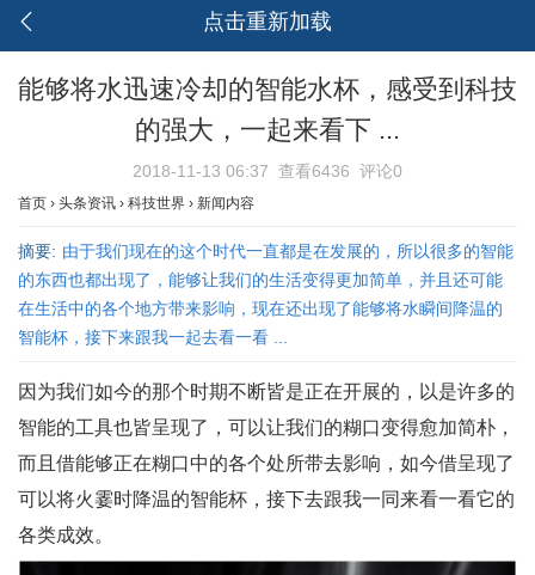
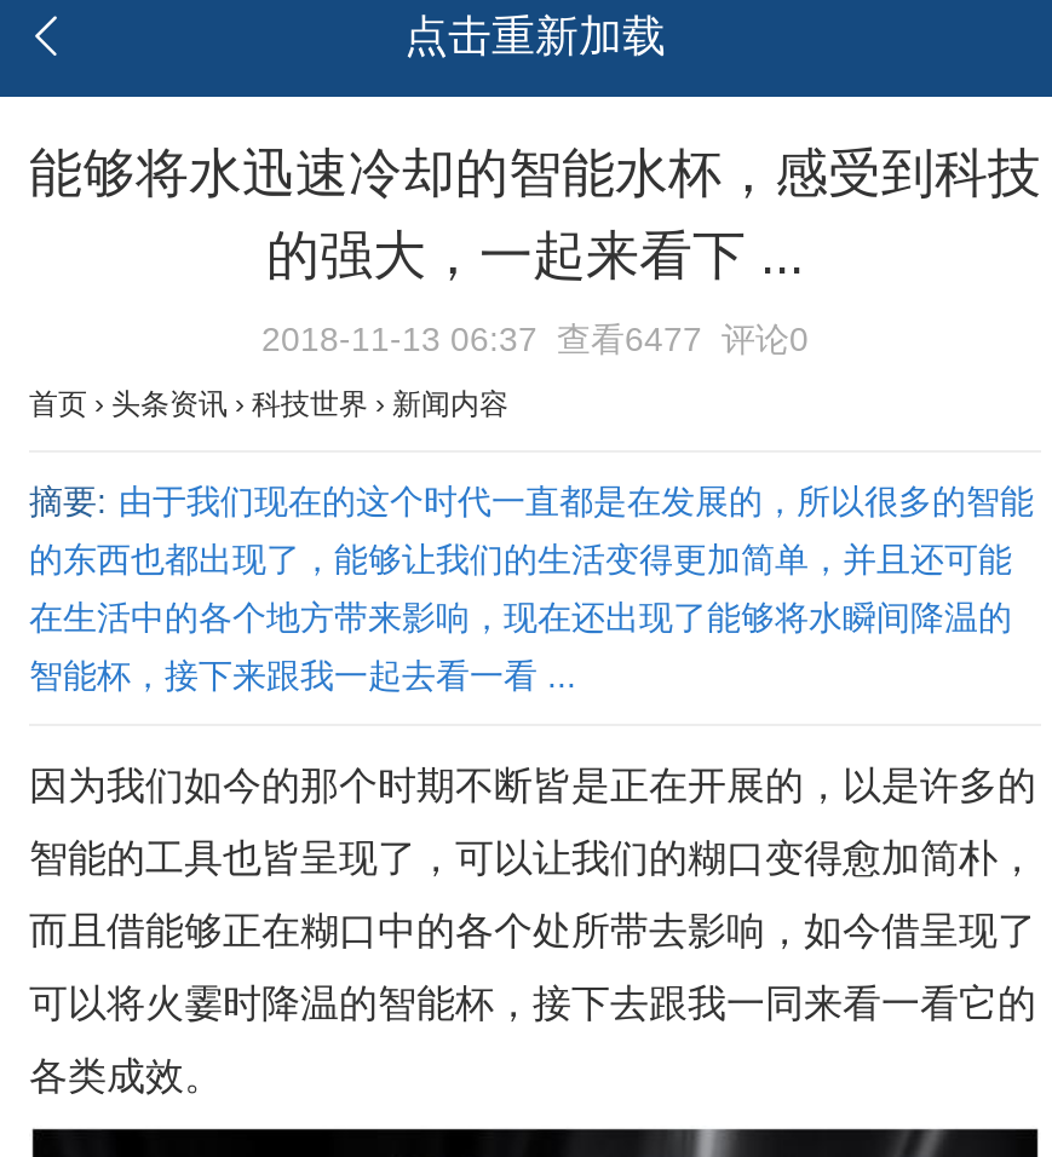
[133,161,402,181] 2018-11-13 06:37 查看6436 评论0 -> [261,320,809,358] 2018-11-13 06:37 查看6477 评论0

